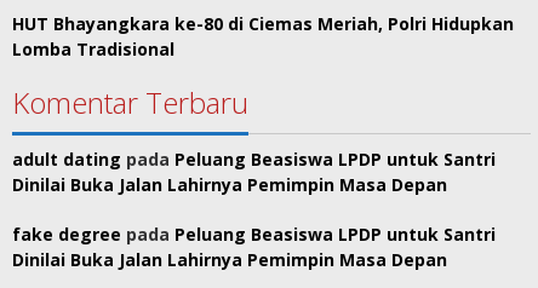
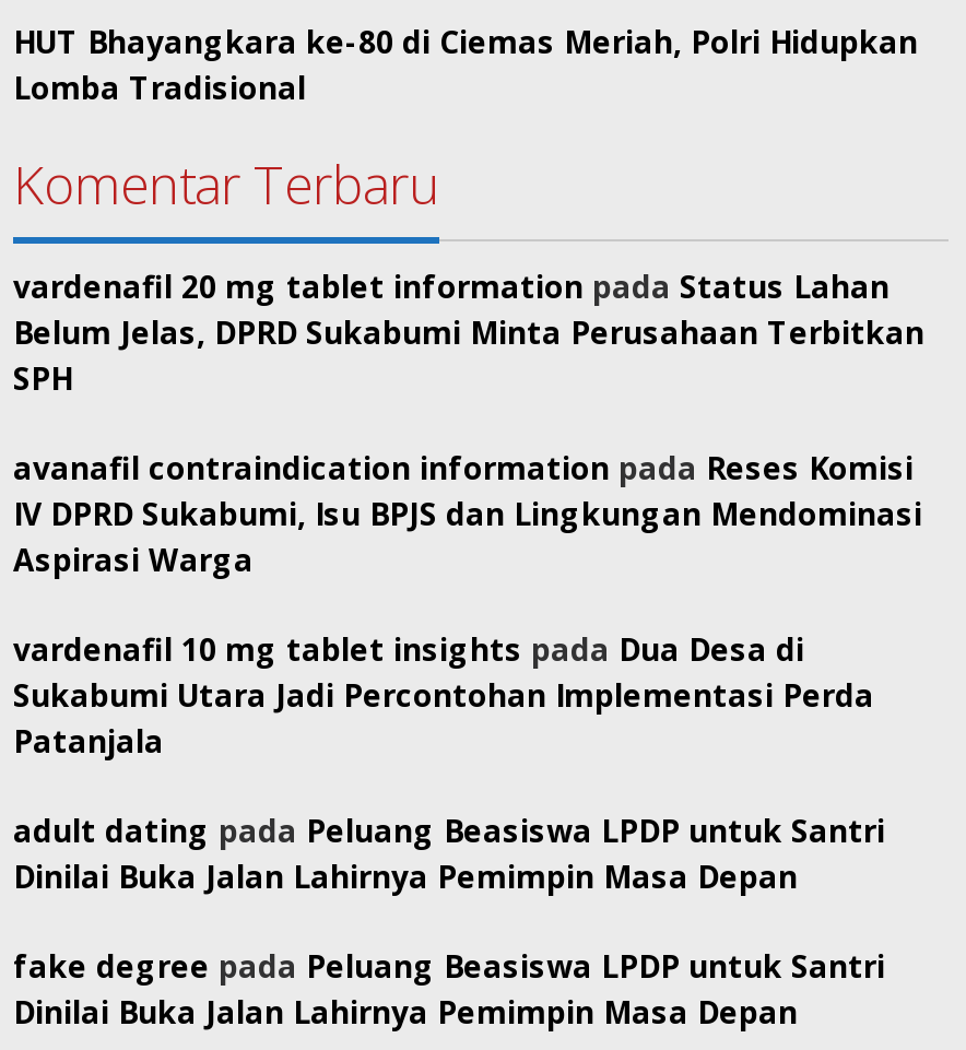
none -> [13,265,924,761] vardenafil 20 mg tablet information pada Status Lahan | Belum Jelas, DPRD Sukabumi Minta Perusahaan Terbitkan | SPH | avanafil contraindication information pada Reses Komisi | IV DPRD Sukabumi, Isu BPJS dan Lingkungan Mendominasi | Aspirasi Warga | vardenafil 10 mg tablet insights pada Dua Desa di | Sukabumi Utara Jadi Percontohan Implementasi Perda | Patanjala

